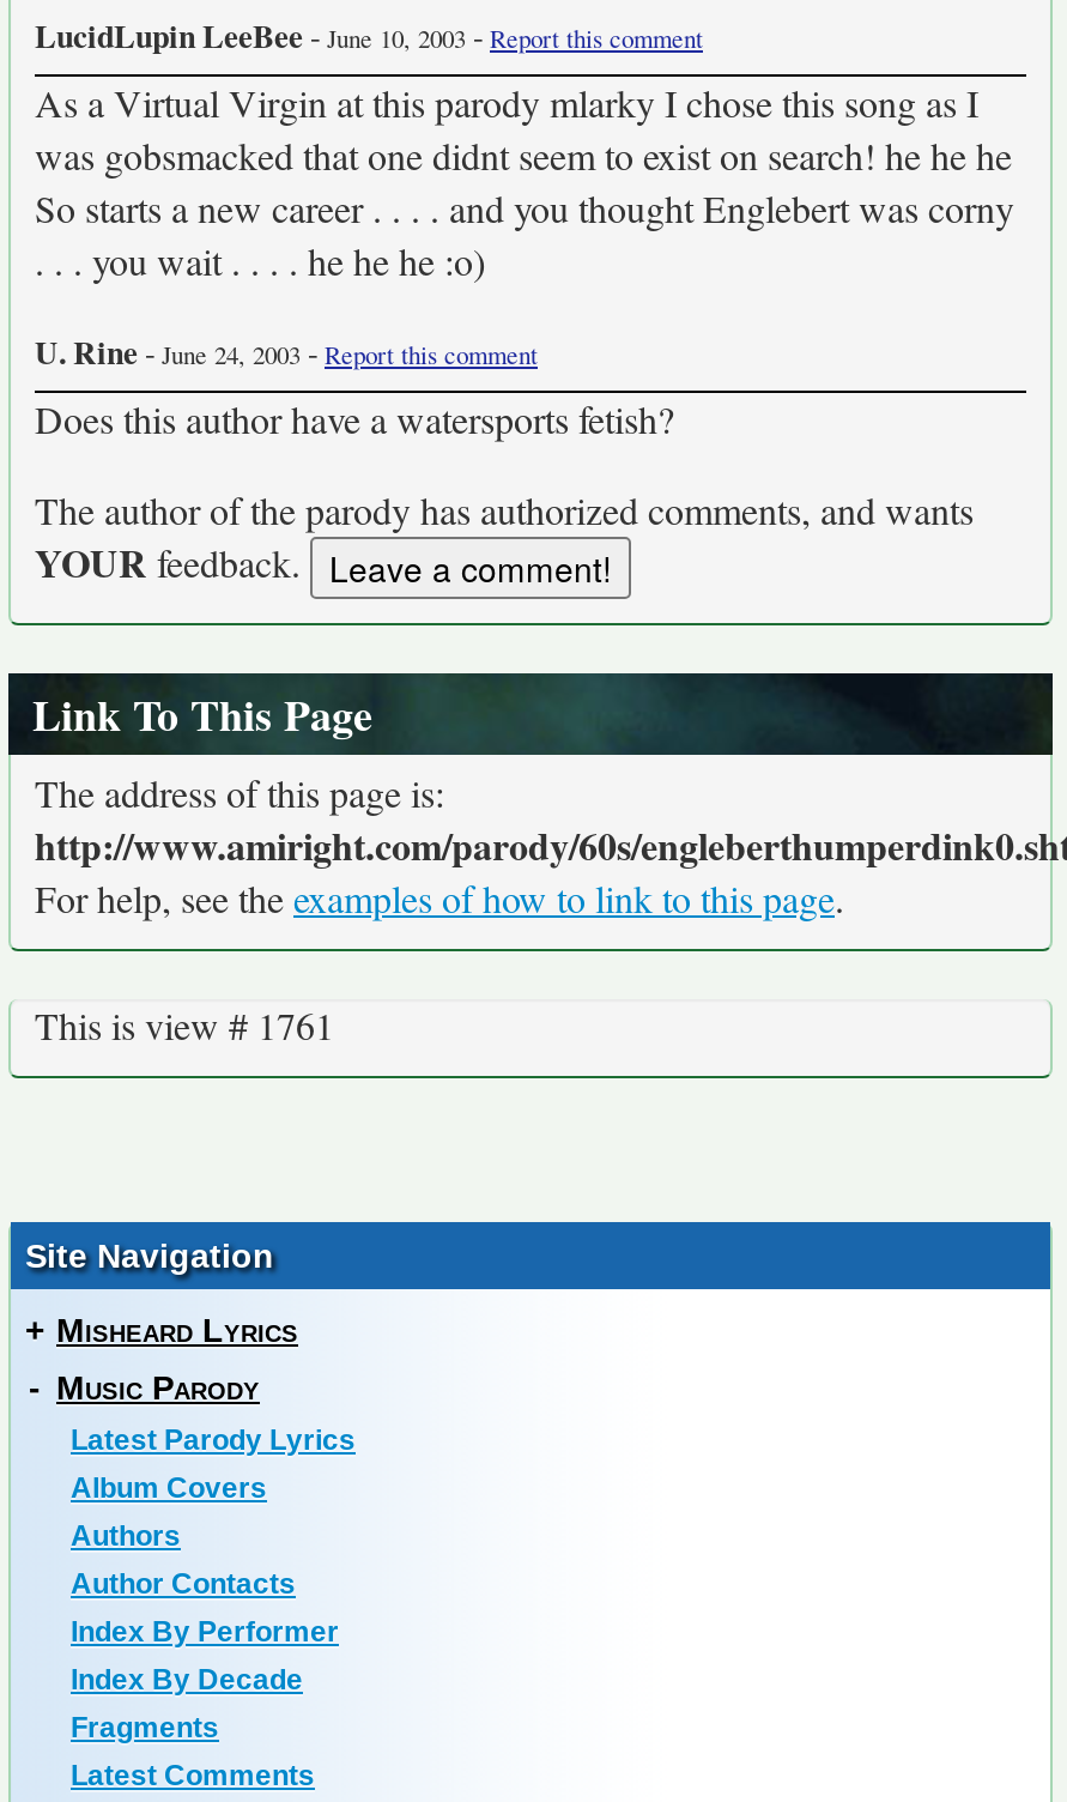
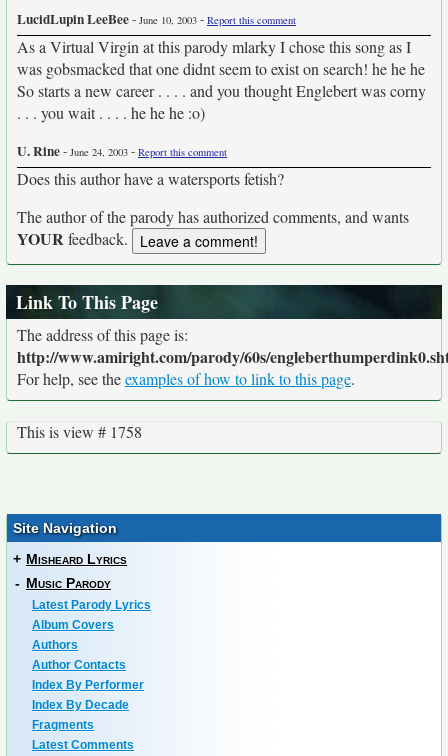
[35,1000,334,1051] This is view # 1761 -> [17,421,142,442] This is view # 1758

